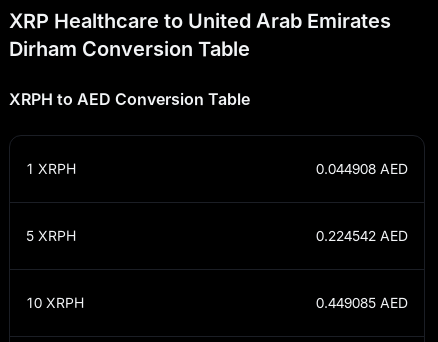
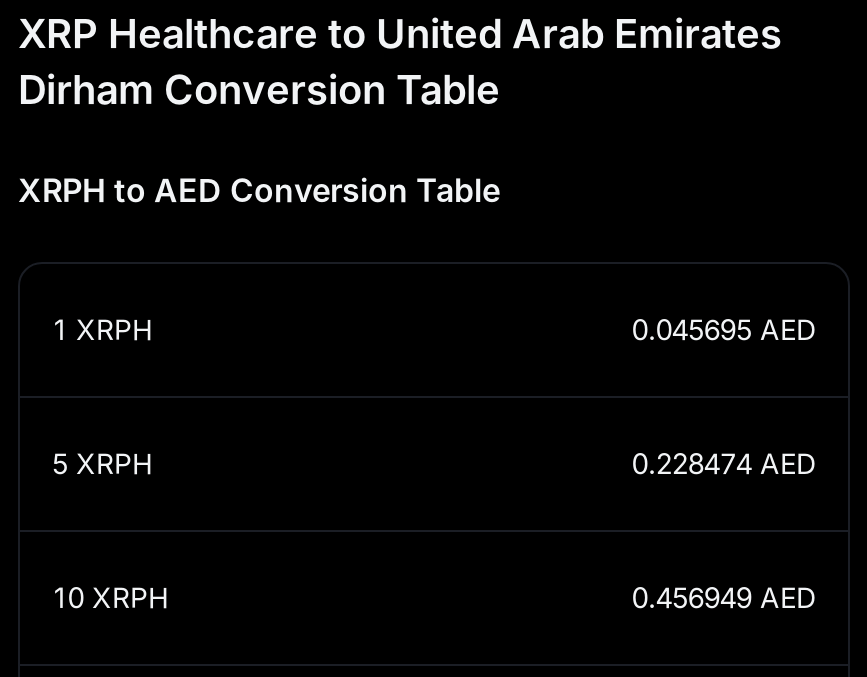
[316,160,408,177] 0.044908 AED -> [632,312,816,346] 0.045695 AED
[316,227,408,244] 0.224542 AED -> [632,446,816,480] 0.228474 AED
[316,294,408,311] 0.449085 AED -> [632,580,816,614] 0.456949 AED

